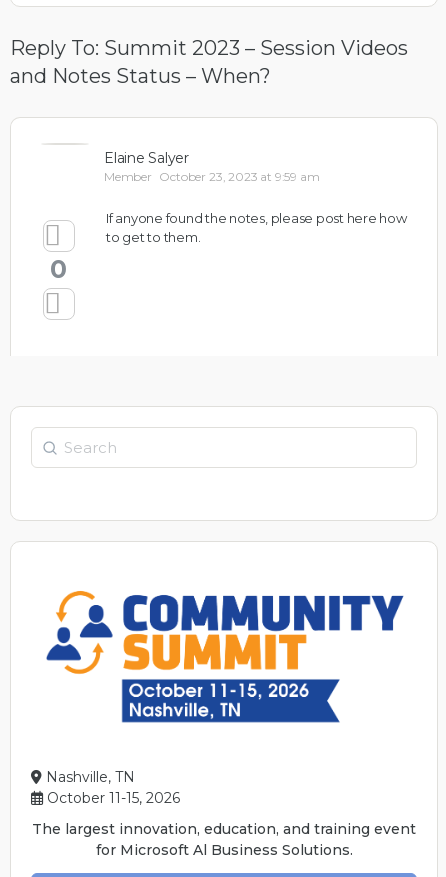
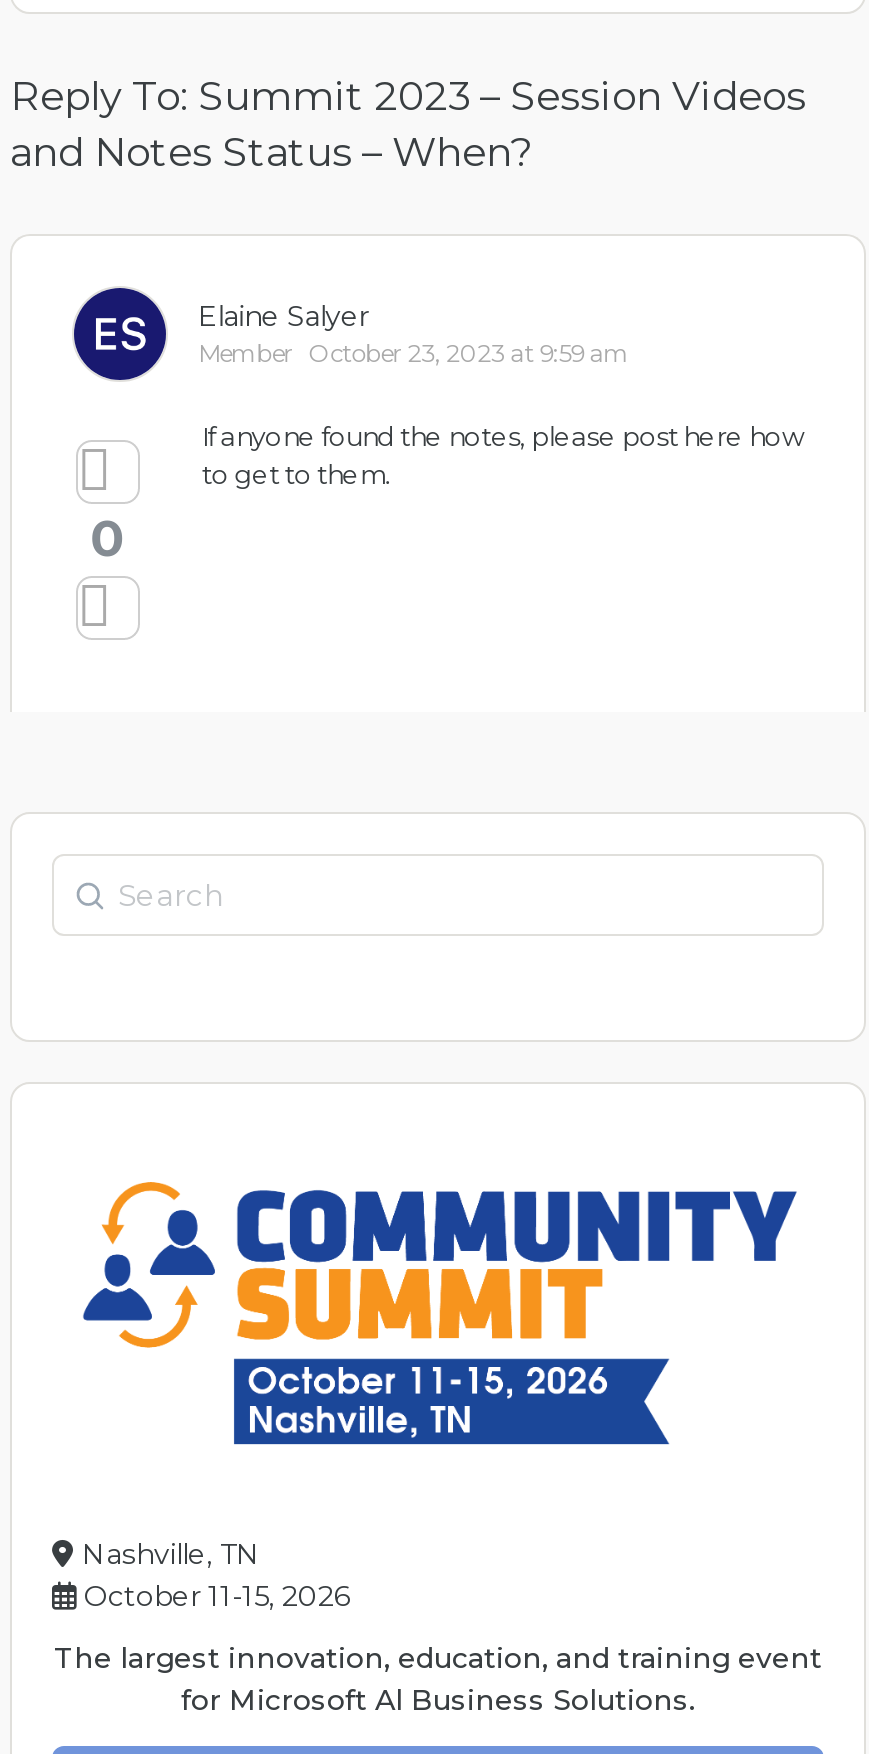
none -> [72,286,168,382] [image]

